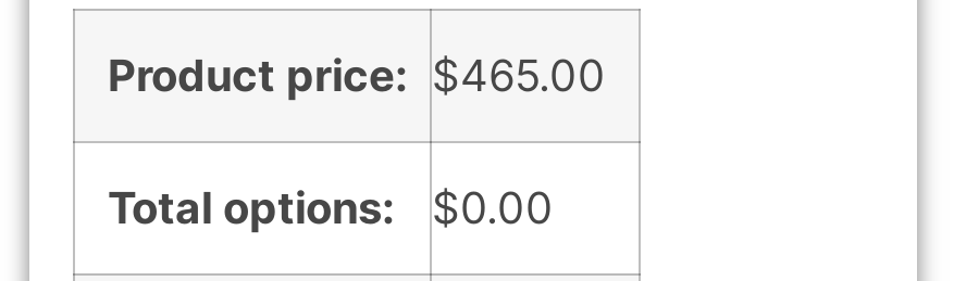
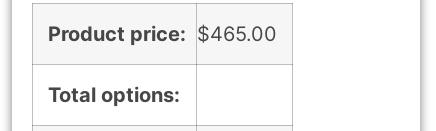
[432,183,554,235] $0.00 -> none

